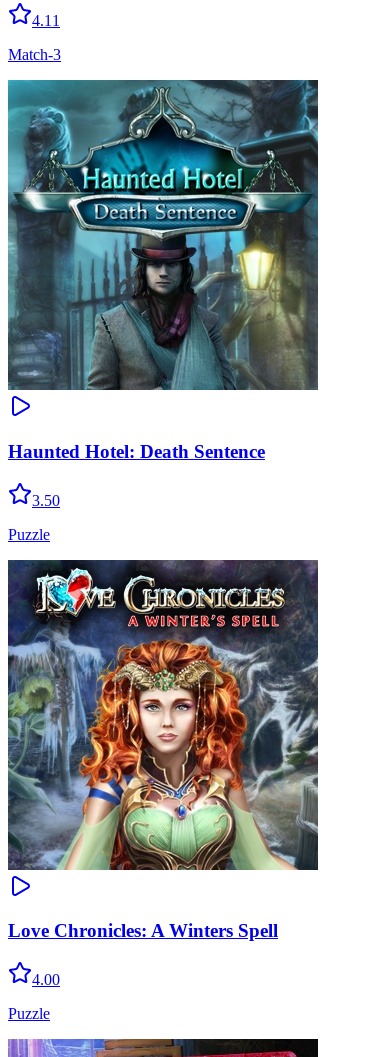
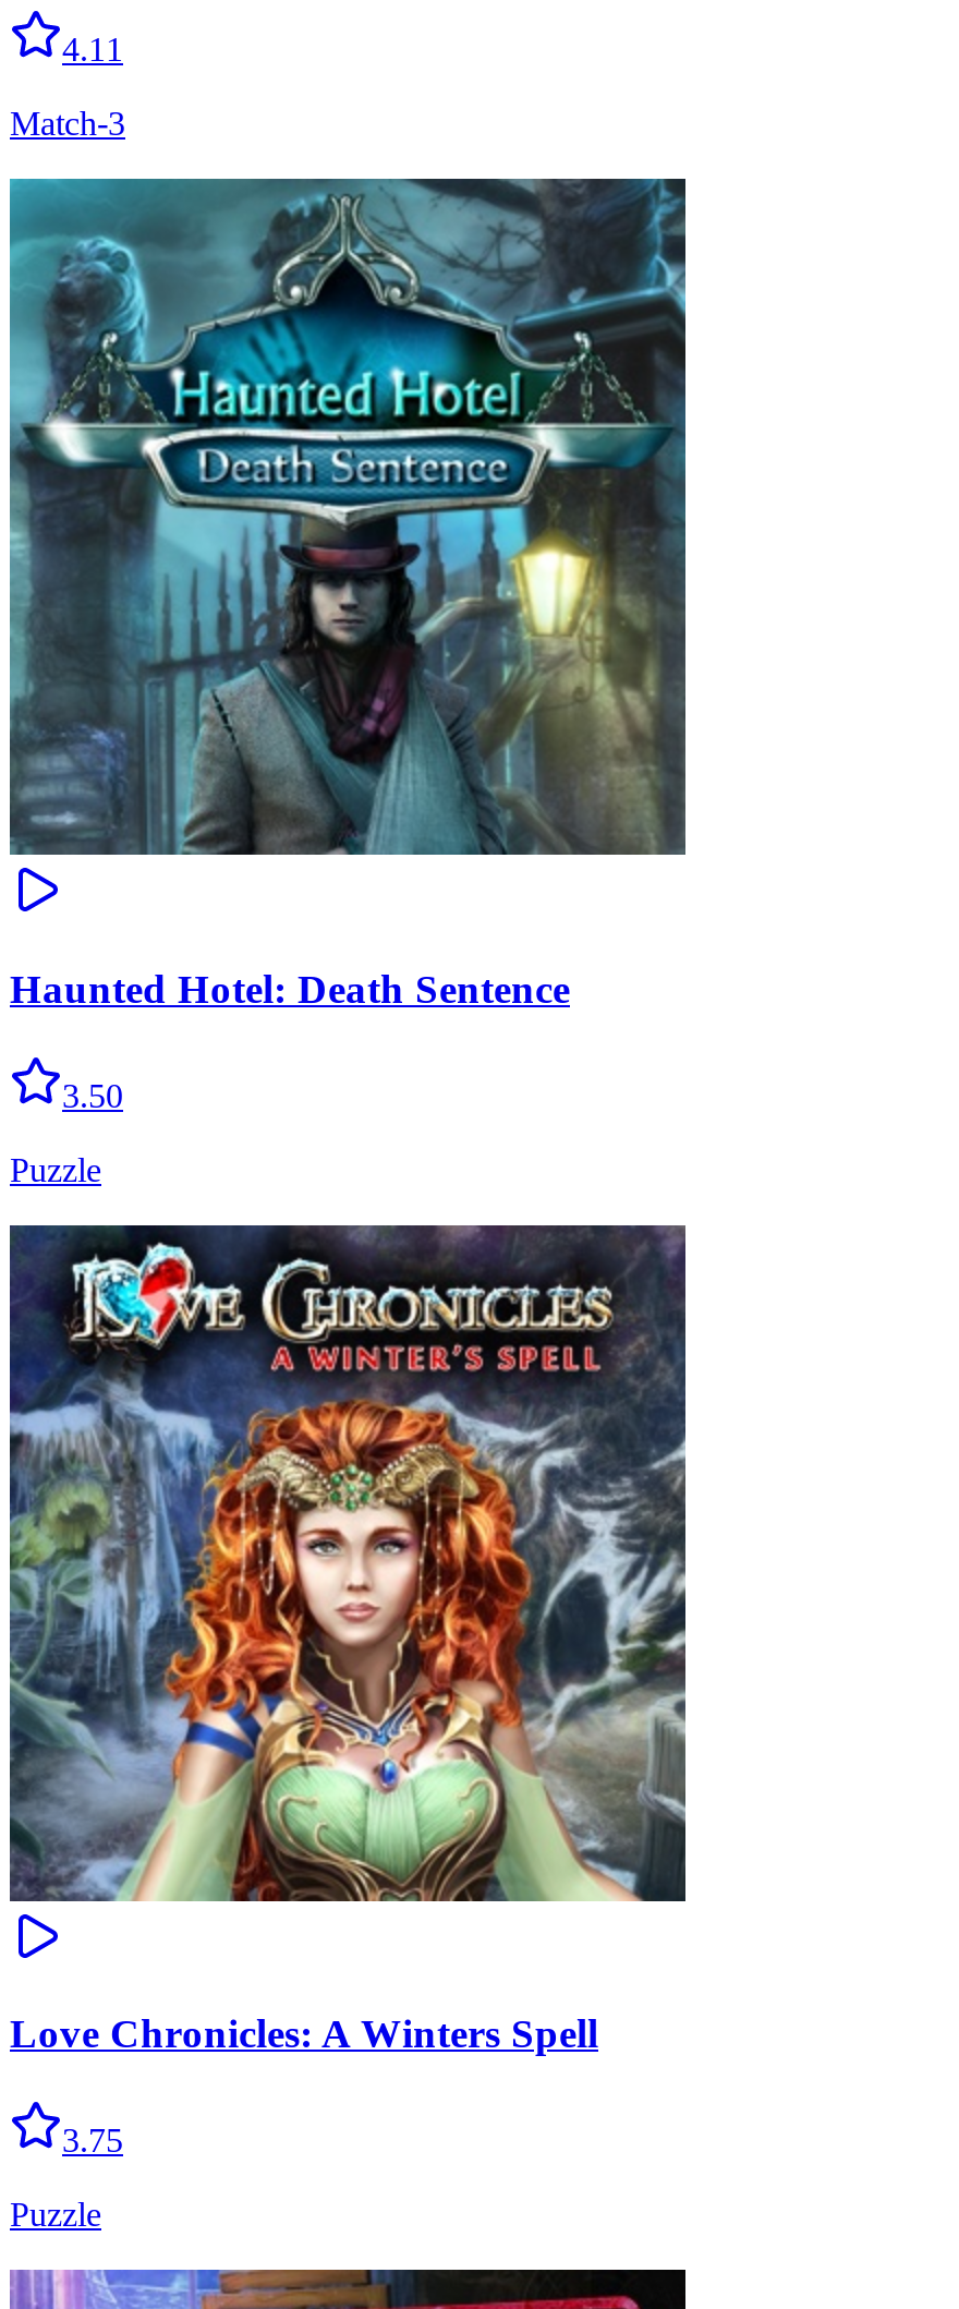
[32,971,60,988] 4.00 -> [62,2121,123,2159] 3.75

